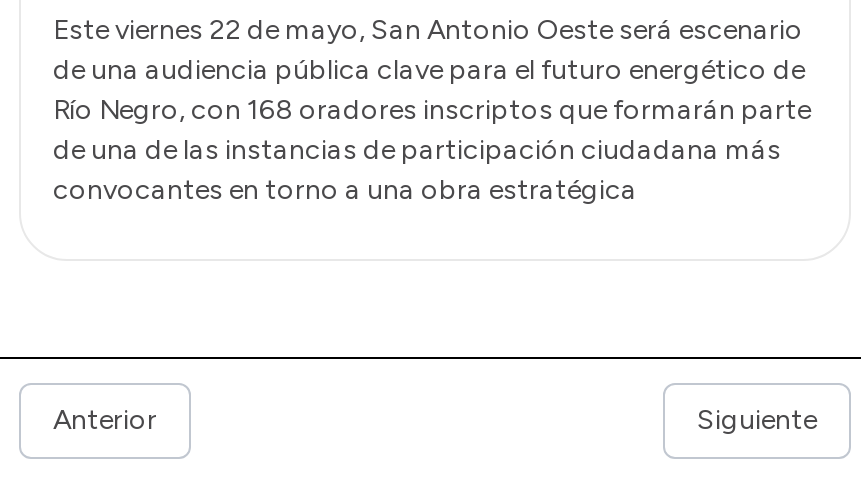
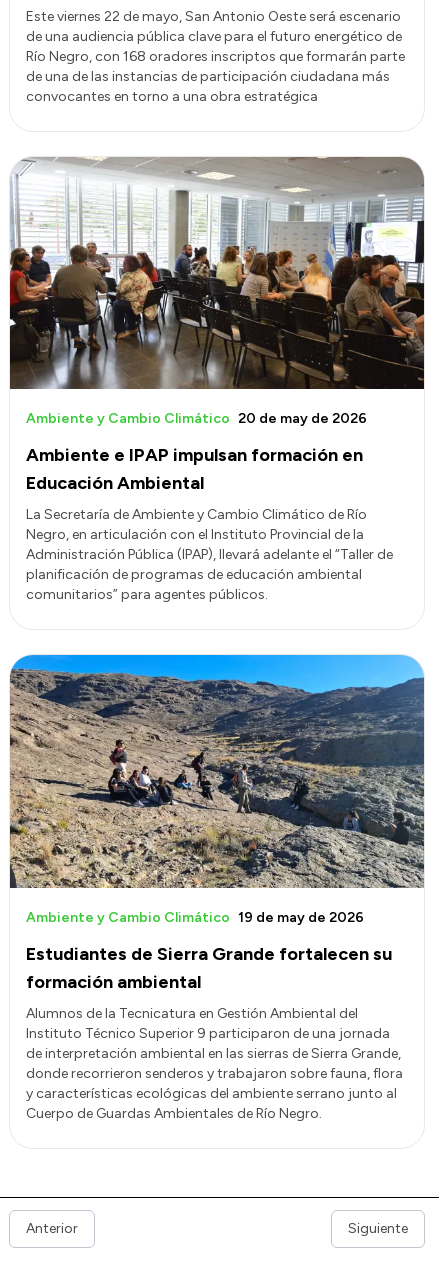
none -> [9,156,425,427] [image] | Ambiente y Cambio Climático 20 de may de 2026
none -> [9,654,425,926] [image] | Ambiente y Cambio Climático 19 de may de 2026
none -> [26,444,363,494] Ambiente e IPAP impulsan formación en | Educación Ambiental
none -> [26,506,393,603] La Secretaría de Ambiente y Cambio Climático de Río | Negro, en articulación con el Instituto Provincial de la | Administración Pública (IPAP), llevará adelante el “Taller de | planificación de programas de educación ambiental | comunitarios” para agentes públicos.
none -> [26,943,392,993] Estudiantes de Sierra Grande fortalecen su | formación ambiental
none -> [26,1005,403,1122] Alumnos de la Tecnicatura en Gestión Ambiental del | Instituto Técnico Superior 9 participaron de una jornada | de interpretación ambiental en las sierras de Sierra Grande, | donde recorrieron senderos y trabajaron sobre fauna, flora | y características ecológicas del ambiente serrano junto al | Cuerpo de Guardas Ambientales de Río Negro.

